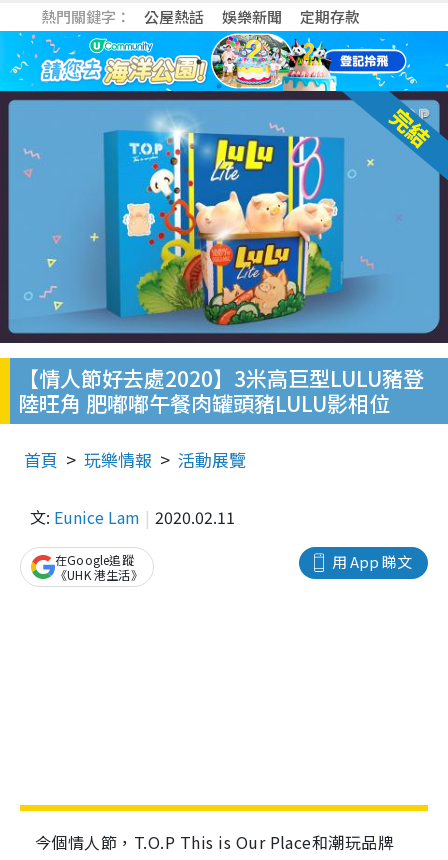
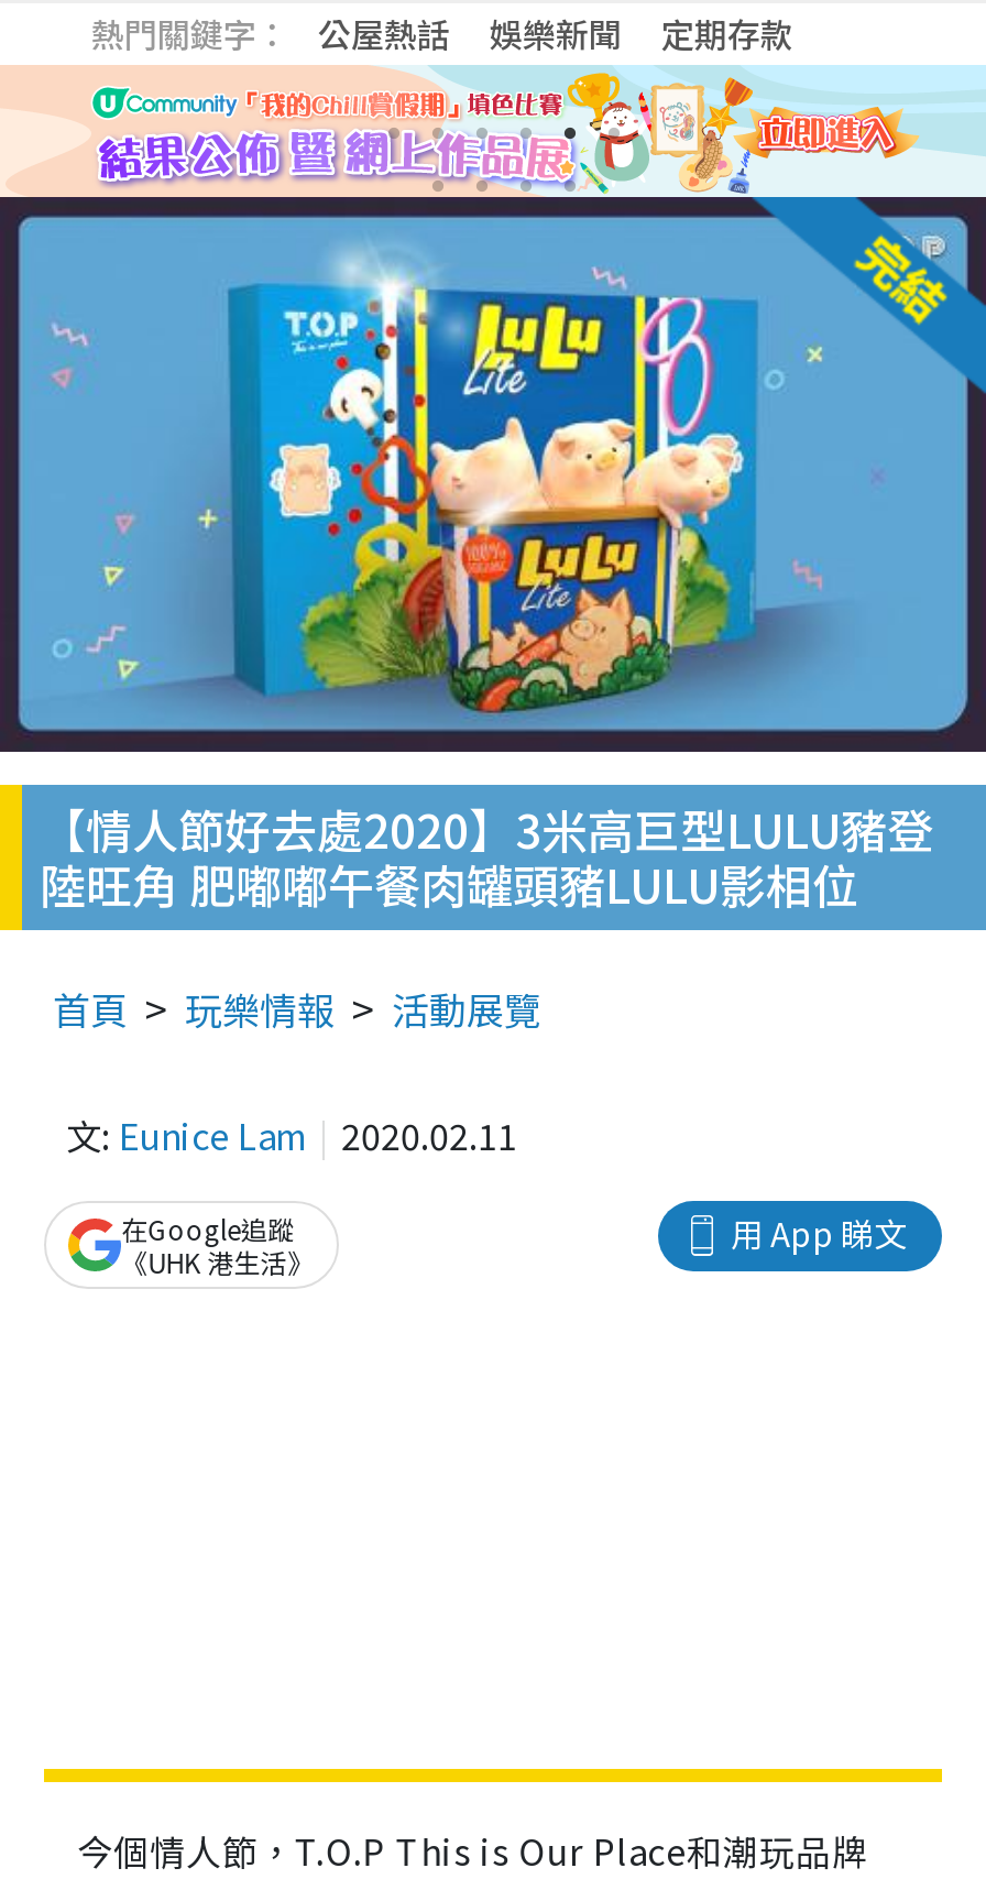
[3,30,445,92] [image] -> [7,65,979,199] [image]

